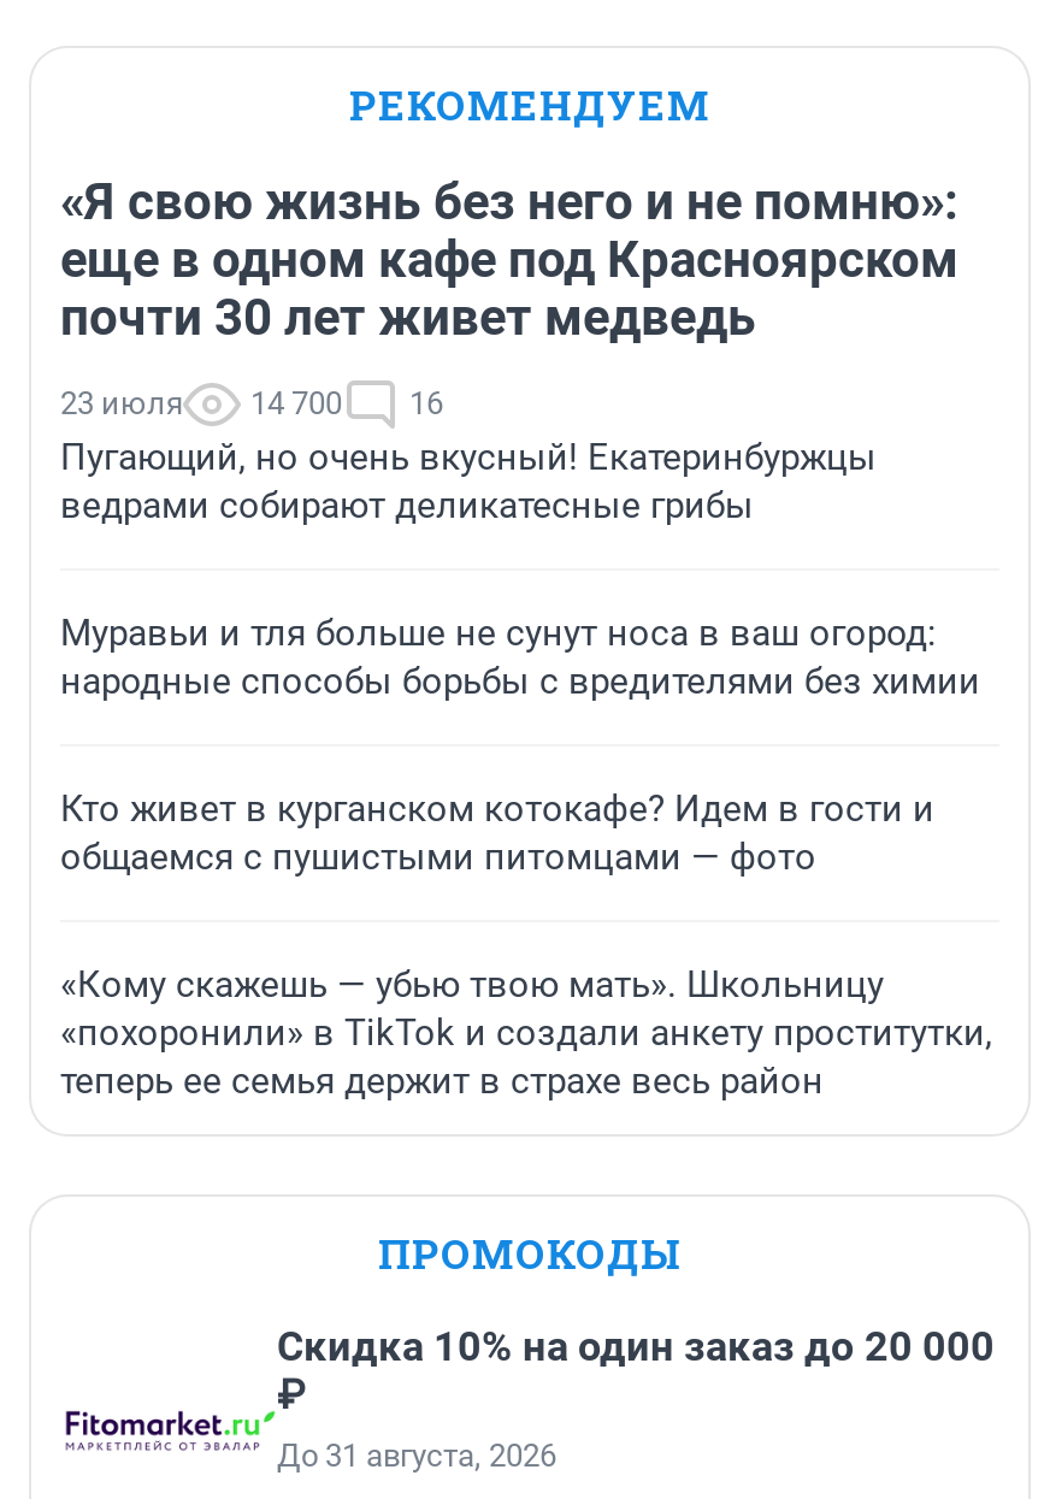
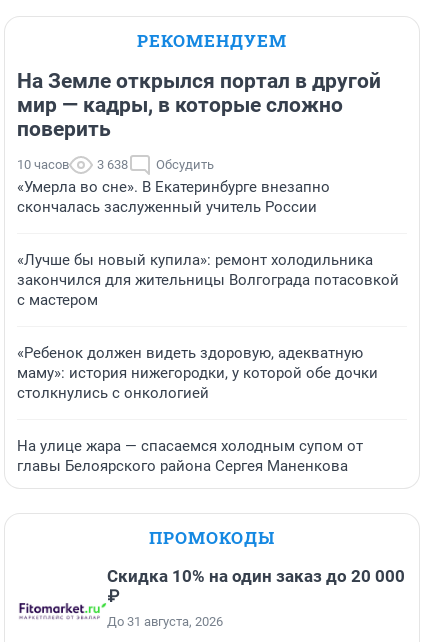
[60,174,958,347] «Я свою жизнь без него и не помню»: | еще в одном кафе под Красноярском | почти 30 лет живет медведь -> [17,69,381,141] На Земле открылся портал в другой | мир — кадры, в которые сложно | поверить
[60,386,877,528] 23 июля | 14 700 | 16 | Пугающий, но очень вкусный! Екатеринбуржцы | ведрами собирают деликатесные грибы -> [17,157,330,216] 10 часов | 3 638 | Обсудить | «Умерла во сне». В Екатеринбурге внезапно | скончалась заслуженный учитель России
[60,612,980,703] Муравьи и тля больше не сунут носа в ваш огород: | народные способы борьбы с вредителями без химии -> [17,251,399,309] «Лучше бы новый купила»: ремонт холодильника | закончился для жительницы Волгограда потасовкой | с мастером
[60,788,934,879] Кто живет в курганском котокафе? Идем в гости и | общаемся с пушистыми питомцами — фото -> [17,344,378,402] «Ребенок должен видеть здоровую, адекватную | маму»: история нижегородки, у которой обе дочки | столкнулись с онкологией
[60,963,992,1103] «Кому скажешь — убью твою мать». Школьницу | «похоронили» в TikTok и создали анкету проститутки, | теперь ее семья держит в страхе весь район -> [17,437,363,475] На улице жара — спасаемся холодным супом от | главы Белоярского района Сергея Маненкова

